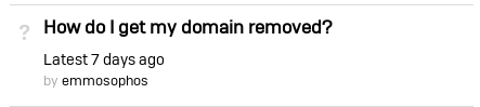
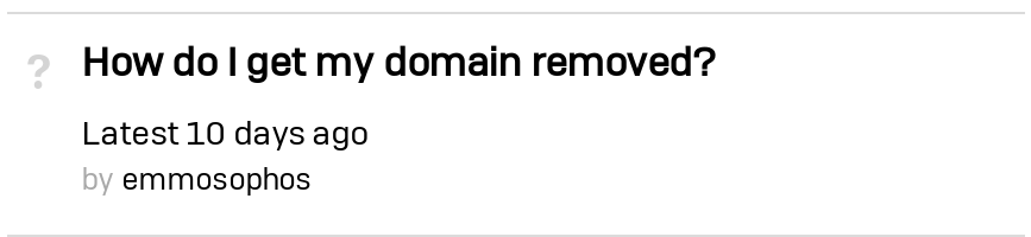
[44,50,165,69] Latest 7 days ago -> [81,112,369,155] Latest 10 days ago

